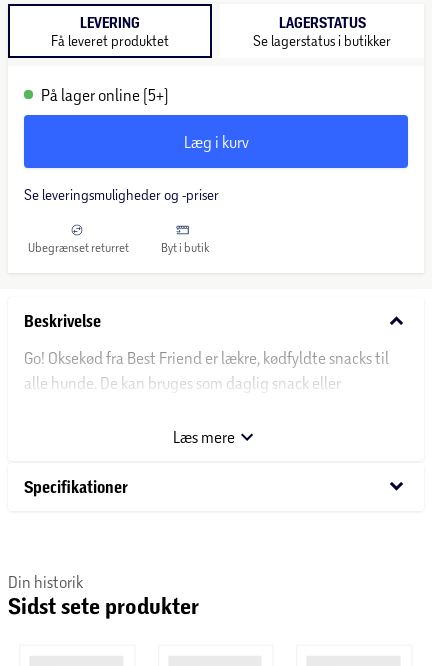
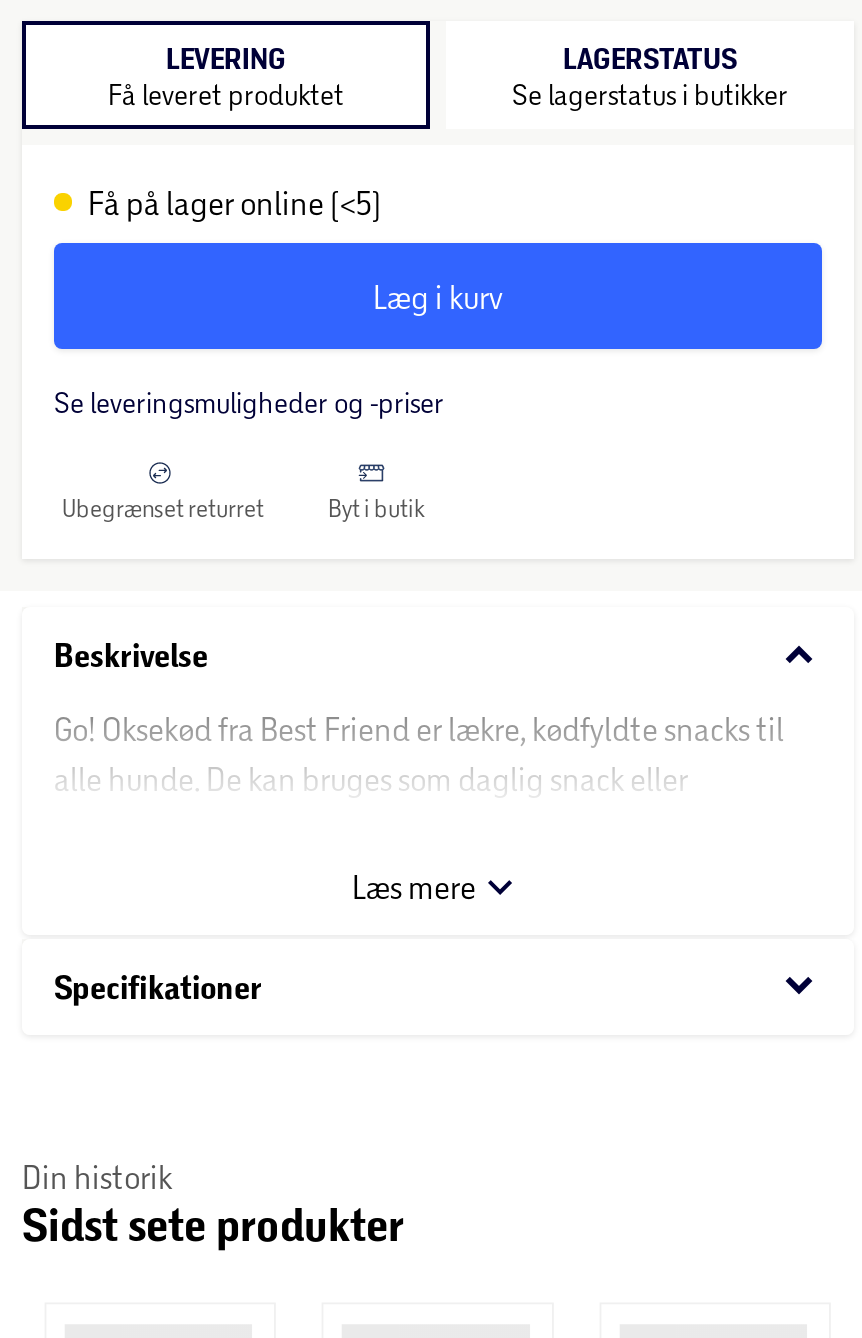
[41,85,169,104] På lager online (5+) -> [88,183,382,221] Få på lager online (<5)

